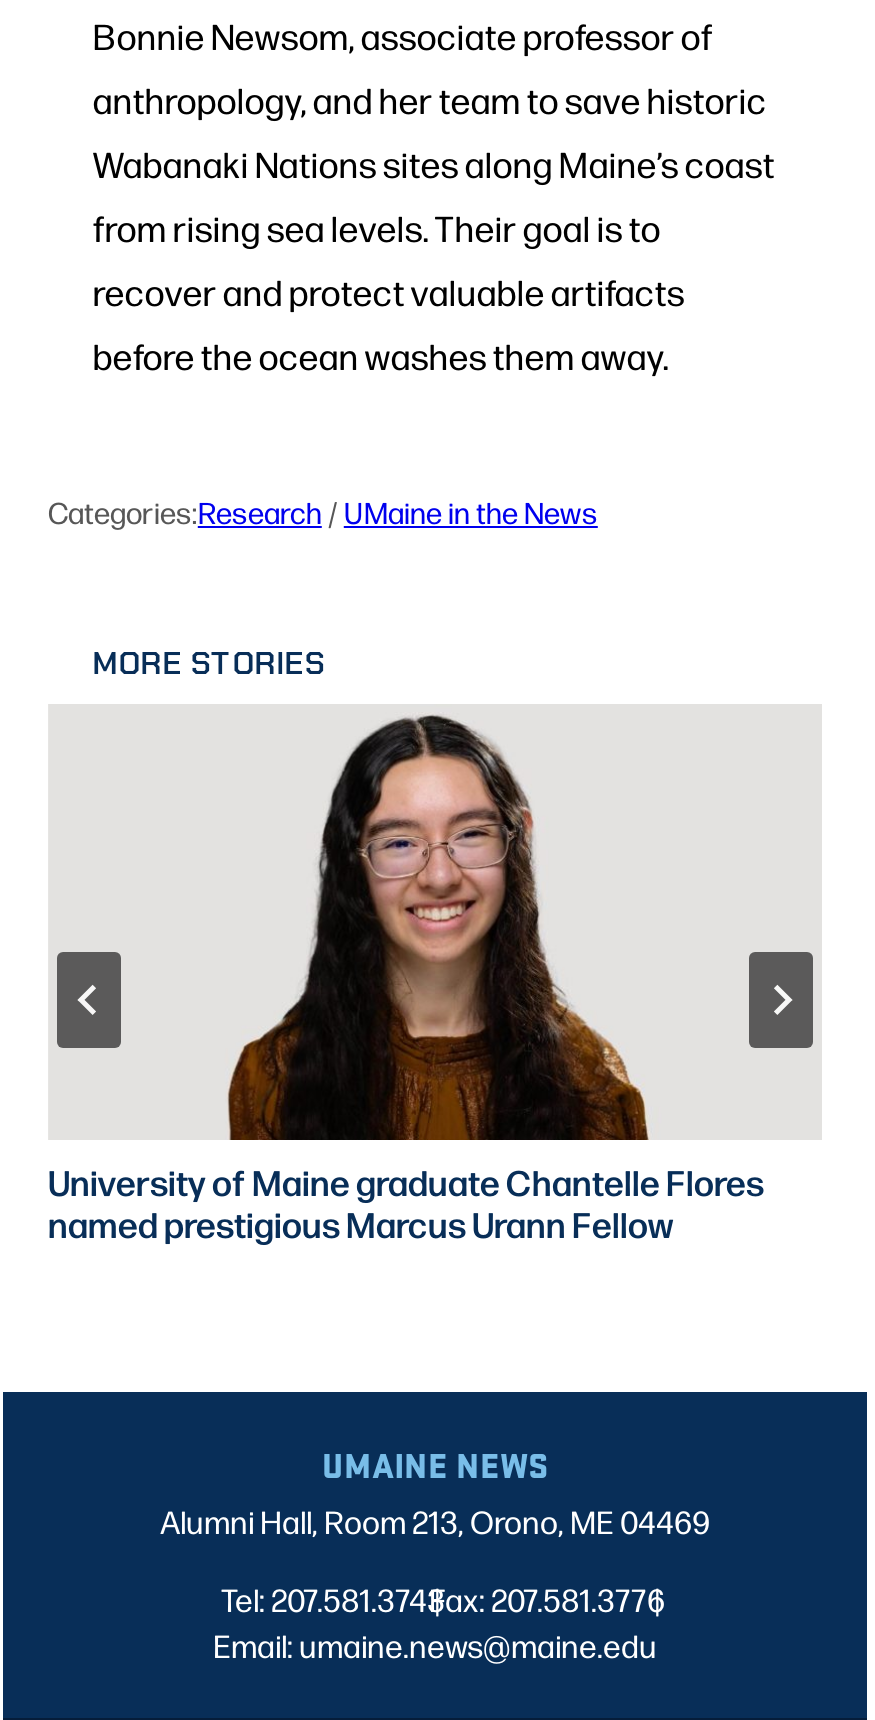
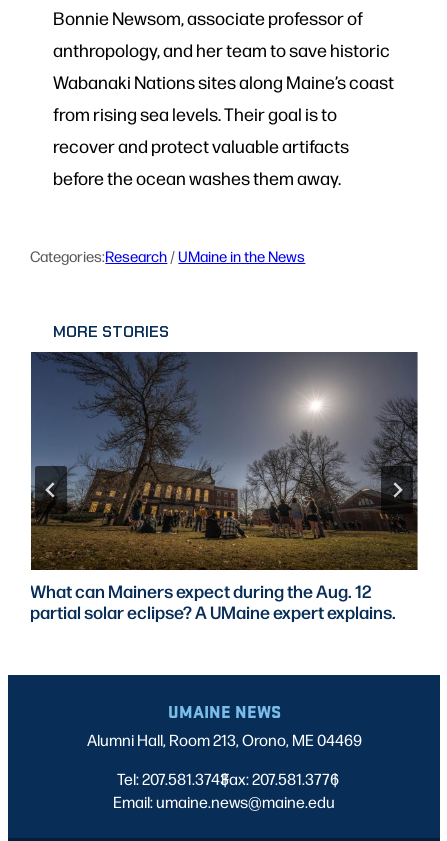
[48,708,823,1246] [image] | University of Maine graduate Chantelle Flores | named prestigious Marcus Urann Fellow -> [30,351,419,623] [image] | What can Mainers expect during the Aug. 12 | partial solar eclipse? A UMaine expert explains.

